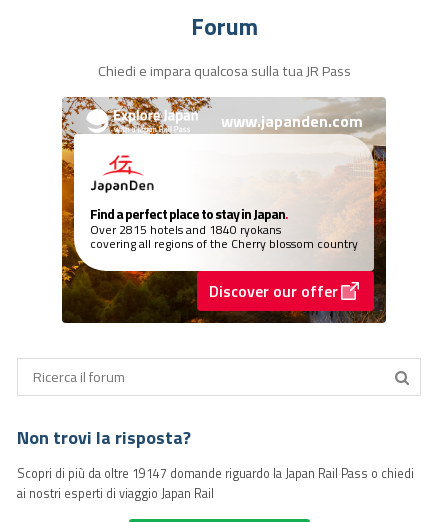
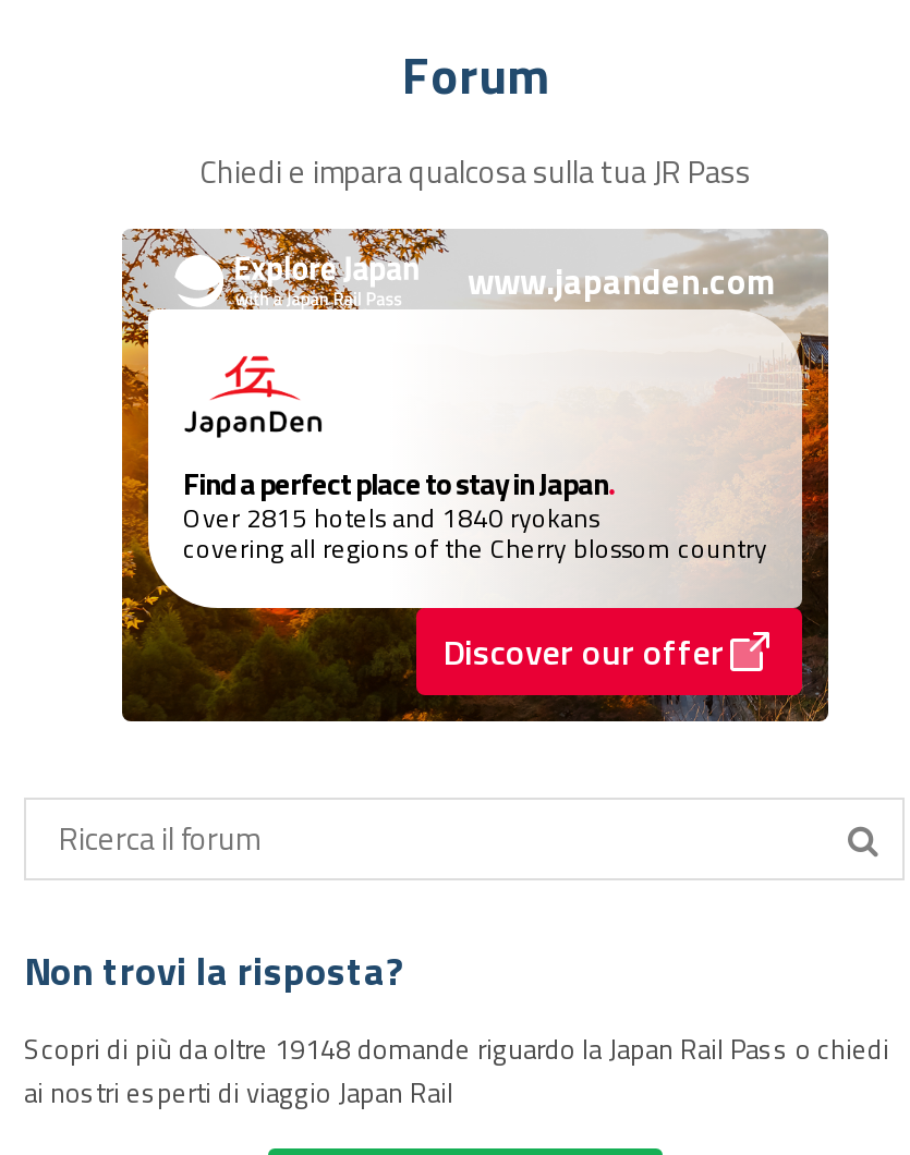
[17,464,414,483] Scopri di più da oltre 19147 domande riguardo la Japan Rail Pass o chiedi -> [24,1028,889,1070] Scopri di più da oltre 19148 domande riguardo la Japan Rail Pass o chiedi

